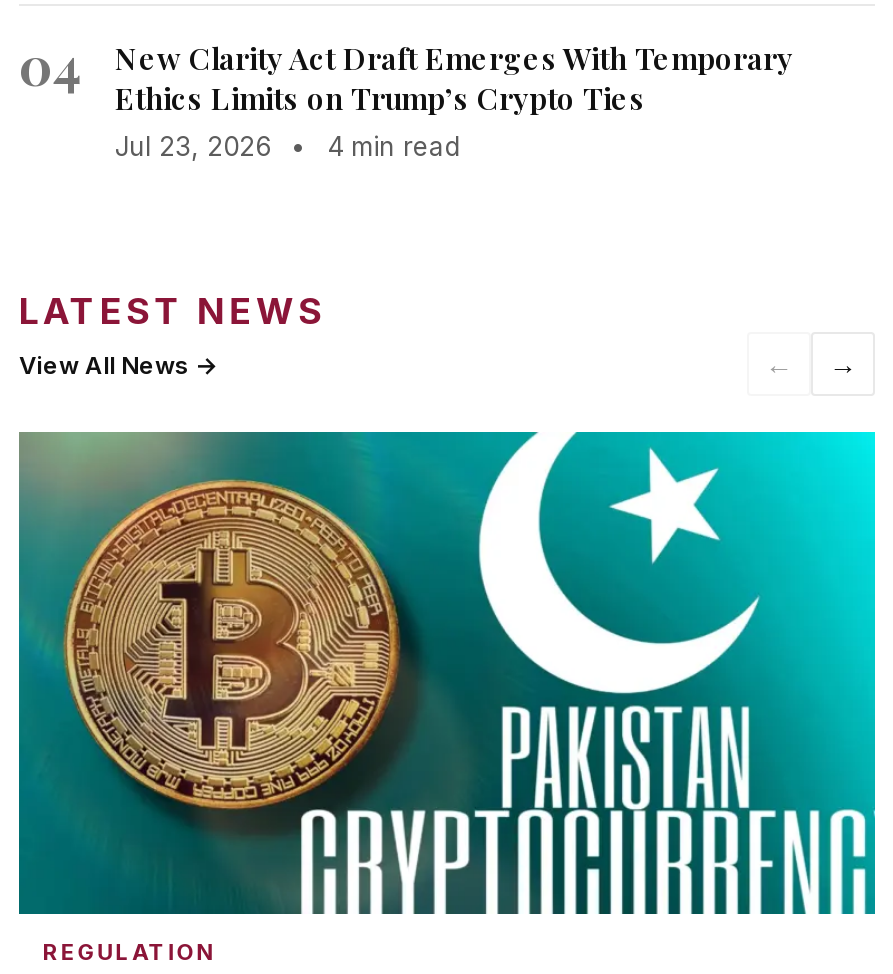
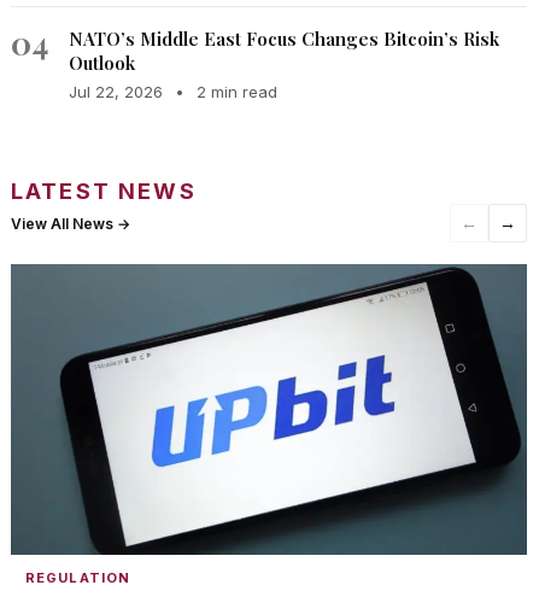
[115,39,793,163] New Clarity Act Draft Emerges With Temporary | Ethics Limits on Trump’s Crypto Ties | Jul 23, 2026 • 4 min read -> [69,27,499,102] NATO’s Middle East Focus Changes Bitcoin’s Risk | Outlook | Jul 22, 2026 • 2 min read
[19,430,877,916] [image] -> [11,263,528,556] [image]

